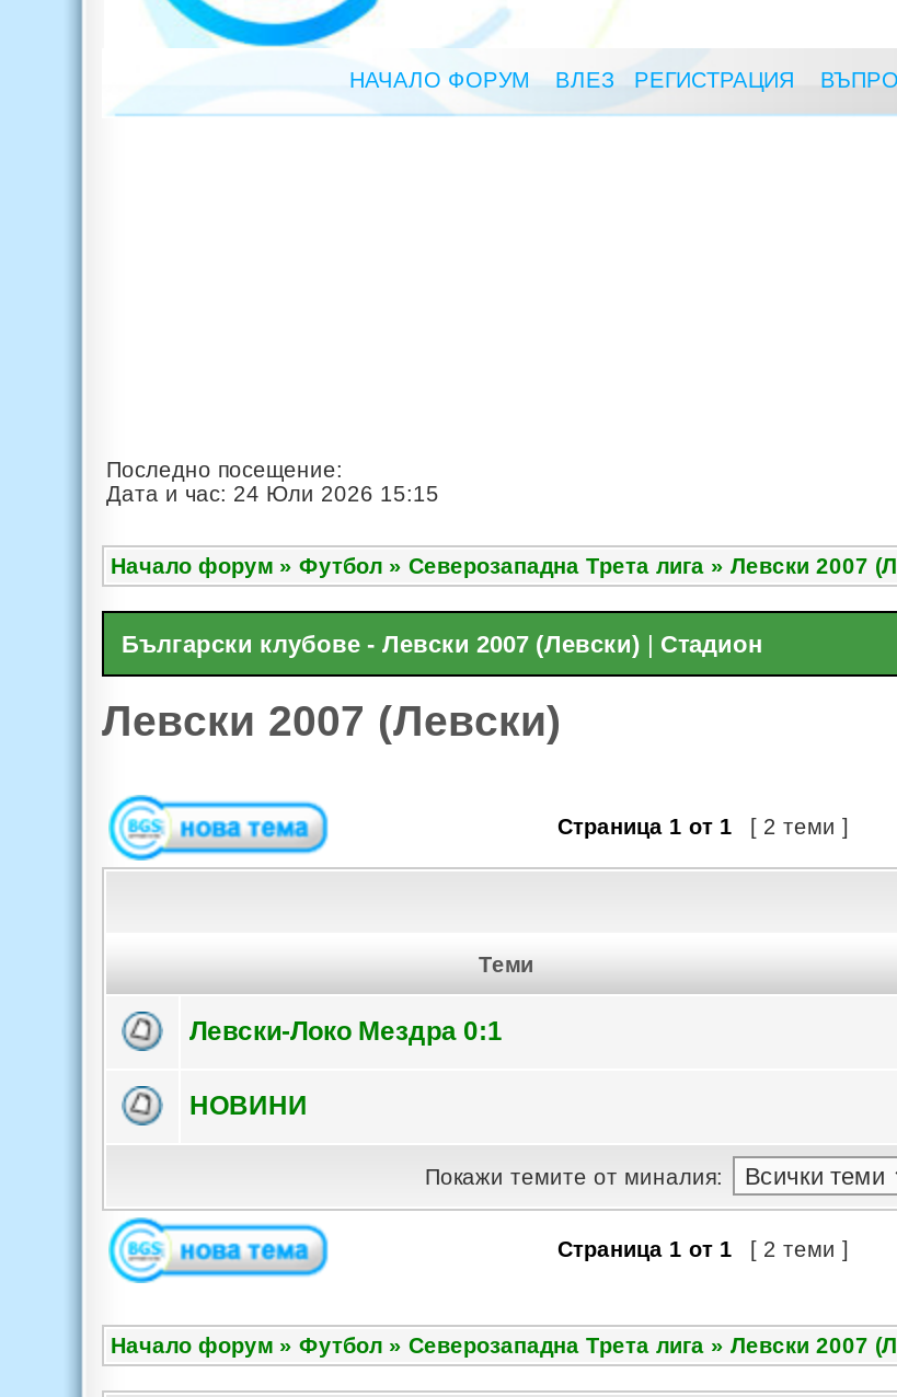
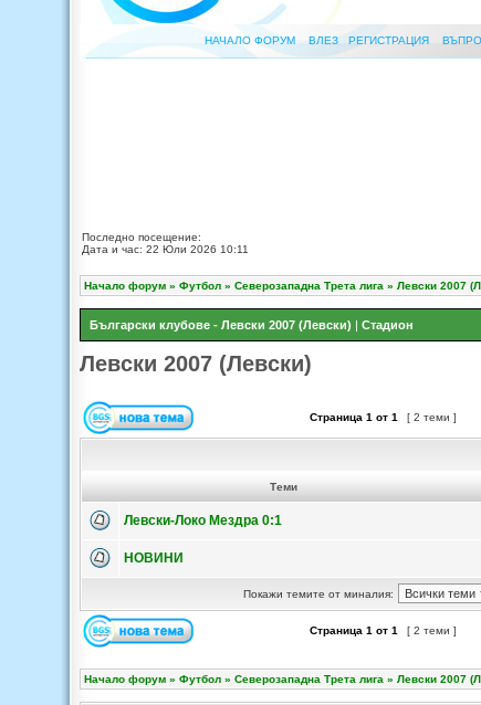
[106,482,439,506] Дата и час: 24 Юли 2026 15:15 -> [82,243,249,255] Дата и час: 22 Юли 2026 10:11

